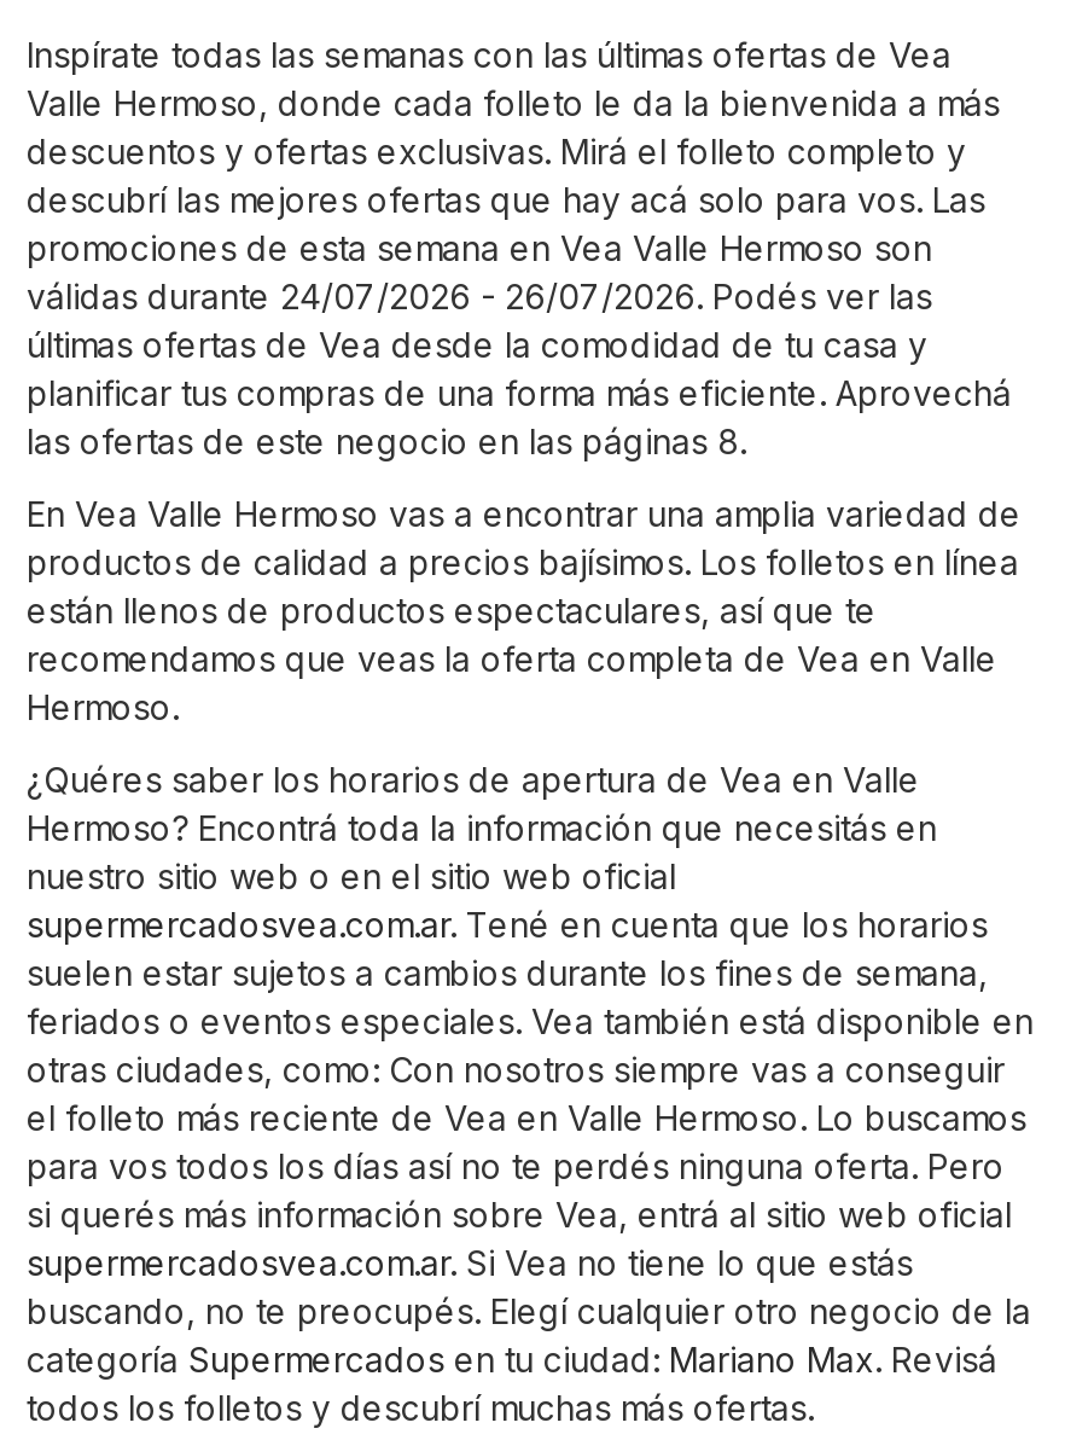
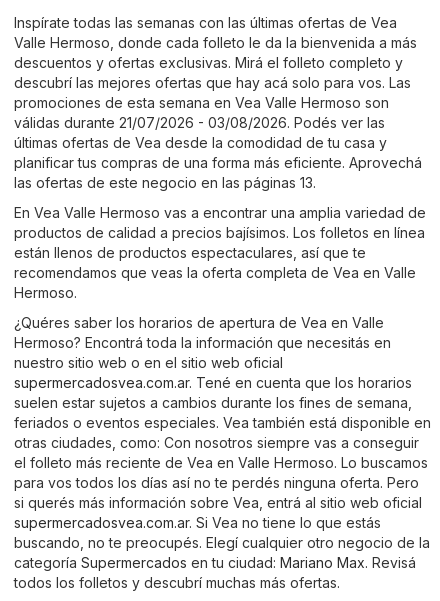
[27,275,932,316] válidas durante 24/07/2026 - 26/07/2026. Podés ver las -> [14,114,385,131] válidas durante 21/07/2026 - 03/08/2026. Podés ver las
[27,420,746,461] las ofertas de este negocio en las páginas 8. -> [14,174,316,191] las ofertas de este negocio en las páginas 13.

